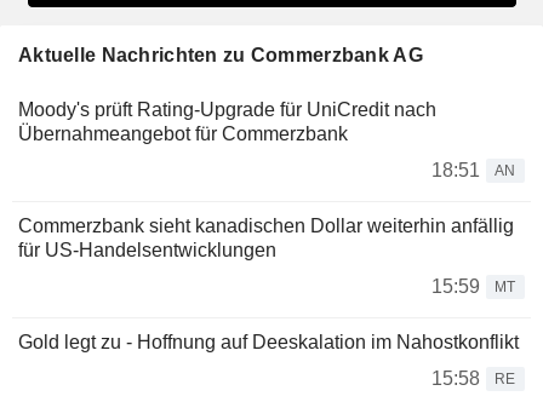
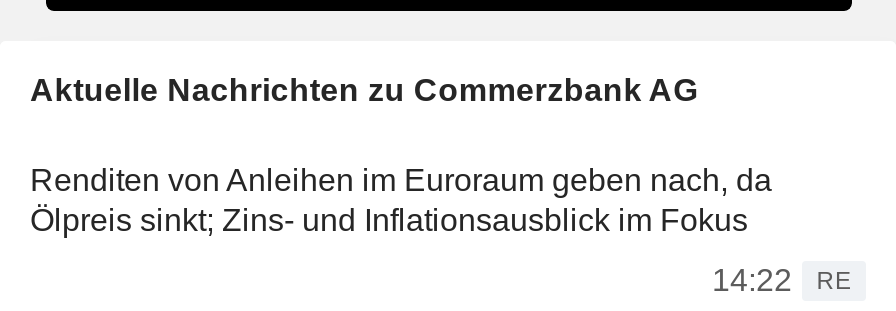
[18,99,519,389] Moody's prüft Rating-Upgrade für UniCredit nach | Übernahmeangebot für Commerzbank | 18:51 | AN | Commerzbank sieht kanadischen Dollar weiterhin anfällig | für US-Handelsentwicklungen | 15:59 | MT | Gold legt zu - Hoffnung auf Deeskalation im Nahostkonflikt | 15:58 -> [30,163,792,297] Renditen von Anleihen im Euroraum geben nach, da | Ölpreis sinkt; Zins- und Inflationsausblick im Fokus | 14:22

